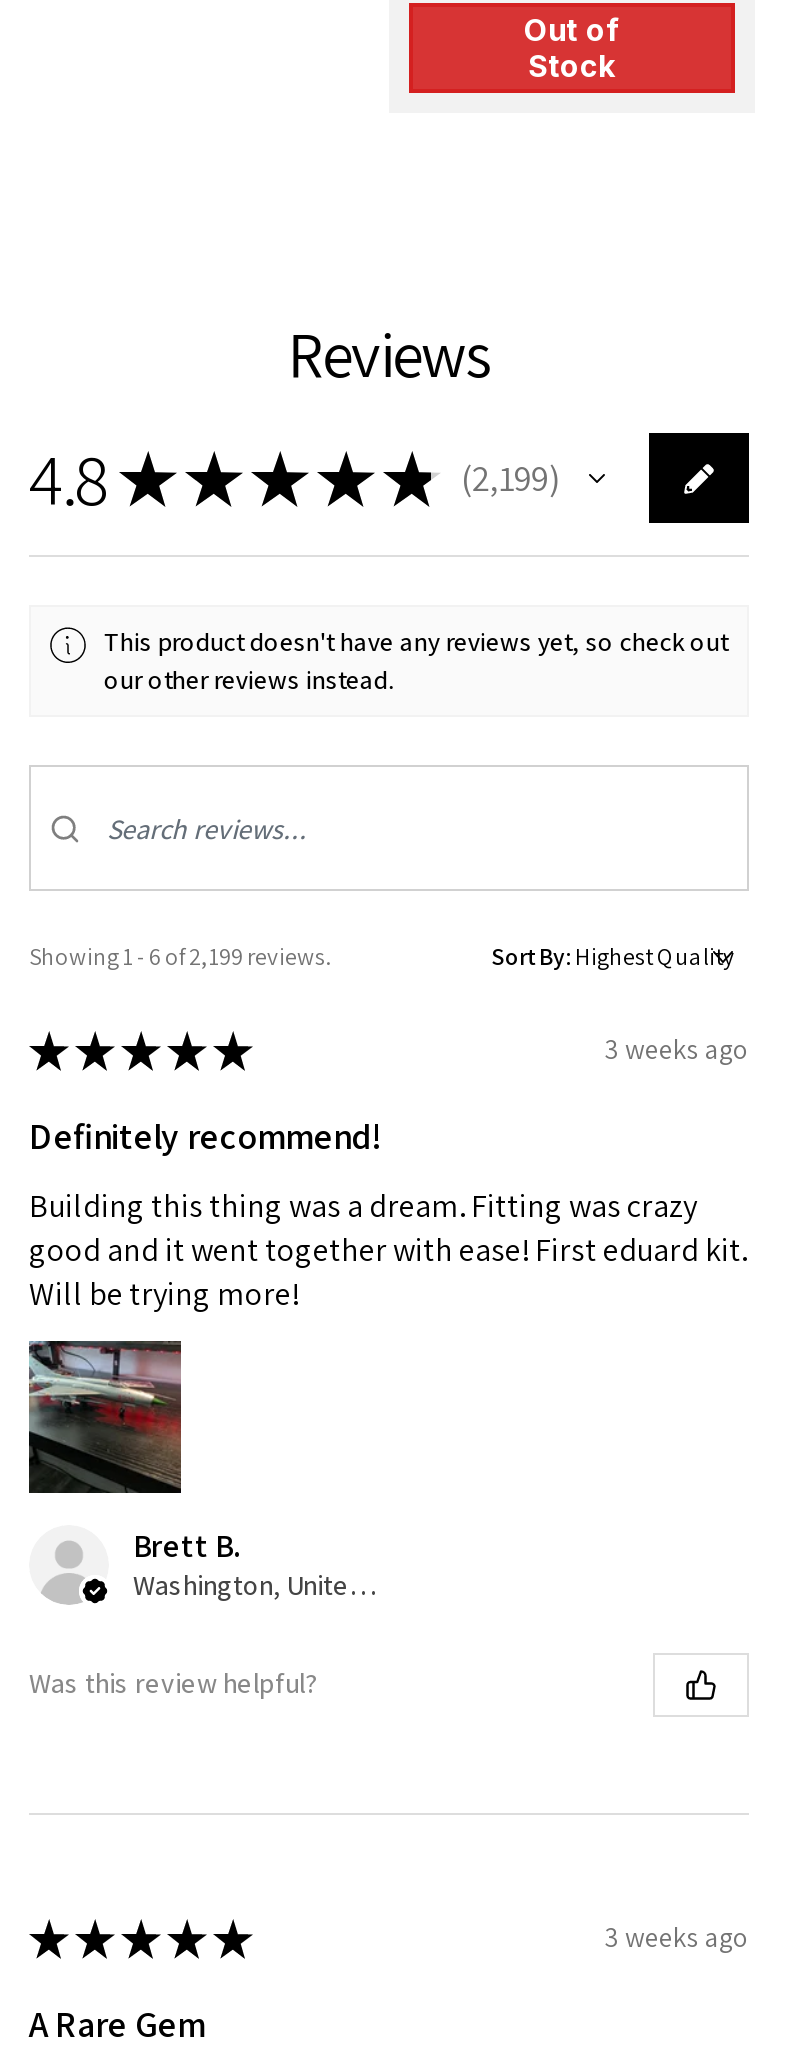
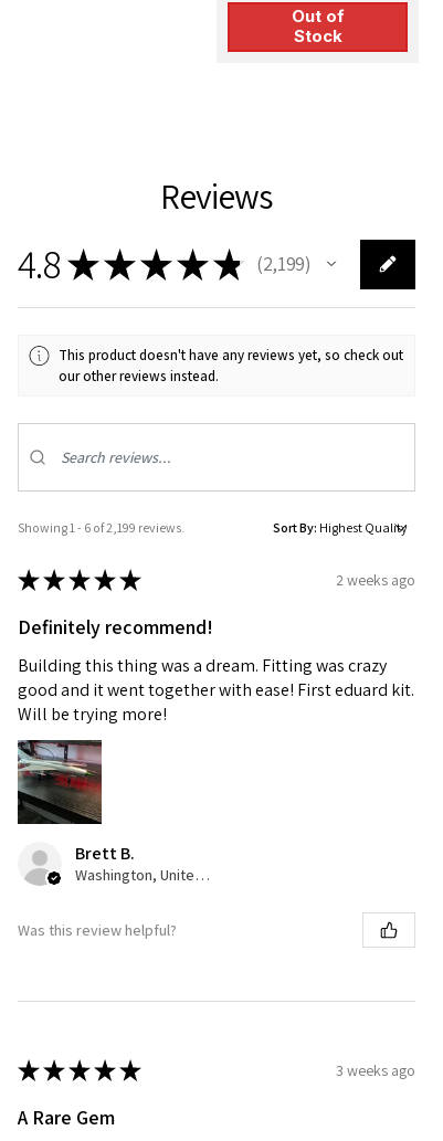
[605,1032,749,1068] 3 weeks ago -> [336,570,415,590] 2 weeks ago

